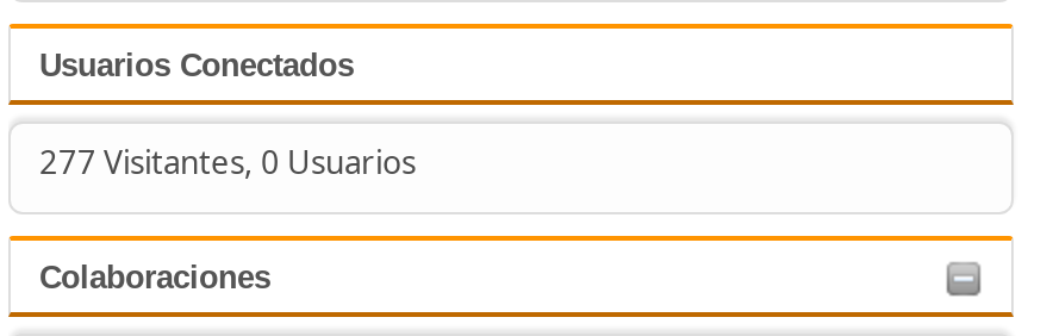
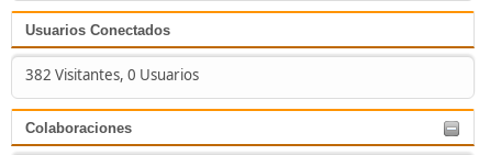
[39,141,416,184] 277 Visitantes, 0 Usuarios -> [25,65,199,85] 382 Visitantes, 0 Usuarios

